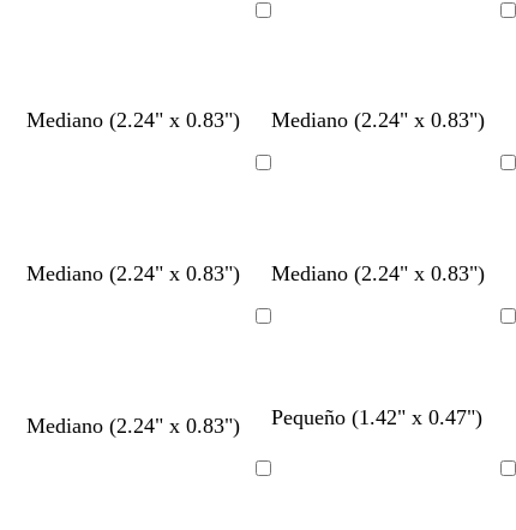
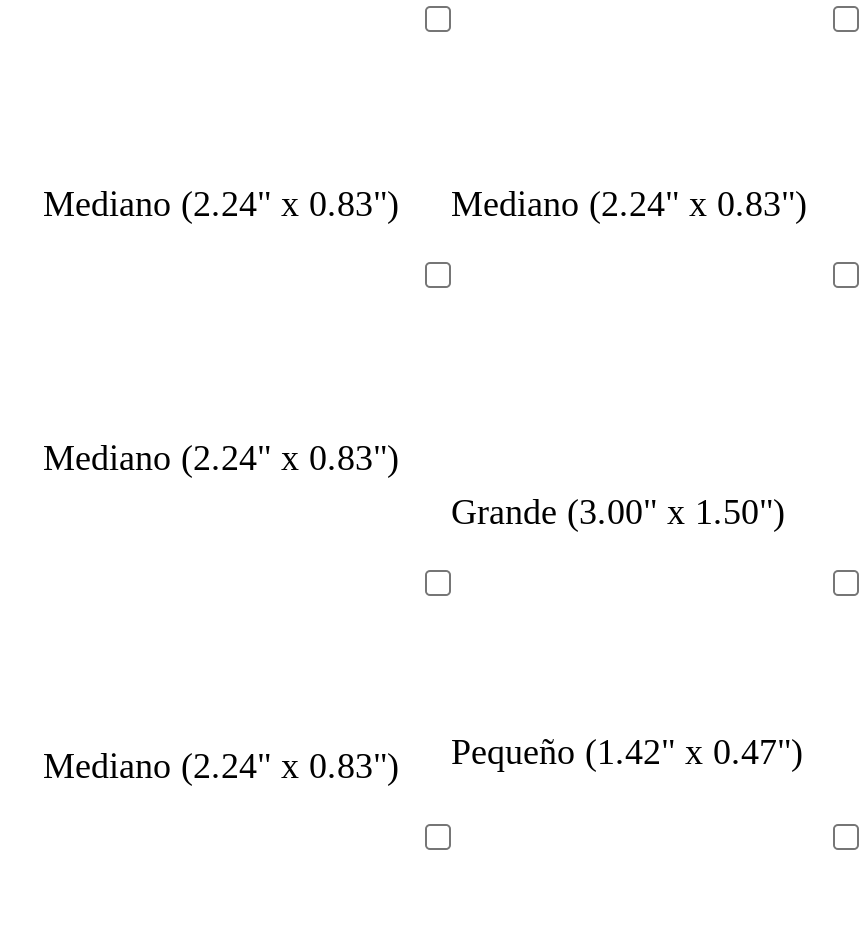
[271,261,485,285] Mediano (2.24" x 0.83") -> [451,491,785,531] Grande (3.00" x 1.50")

